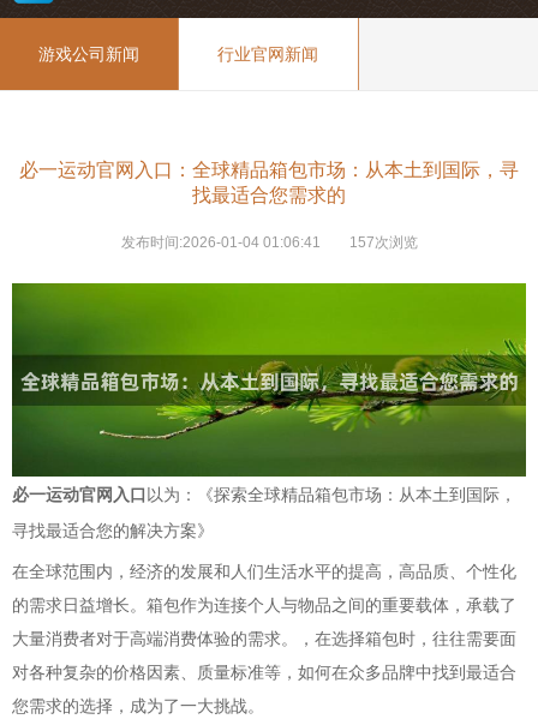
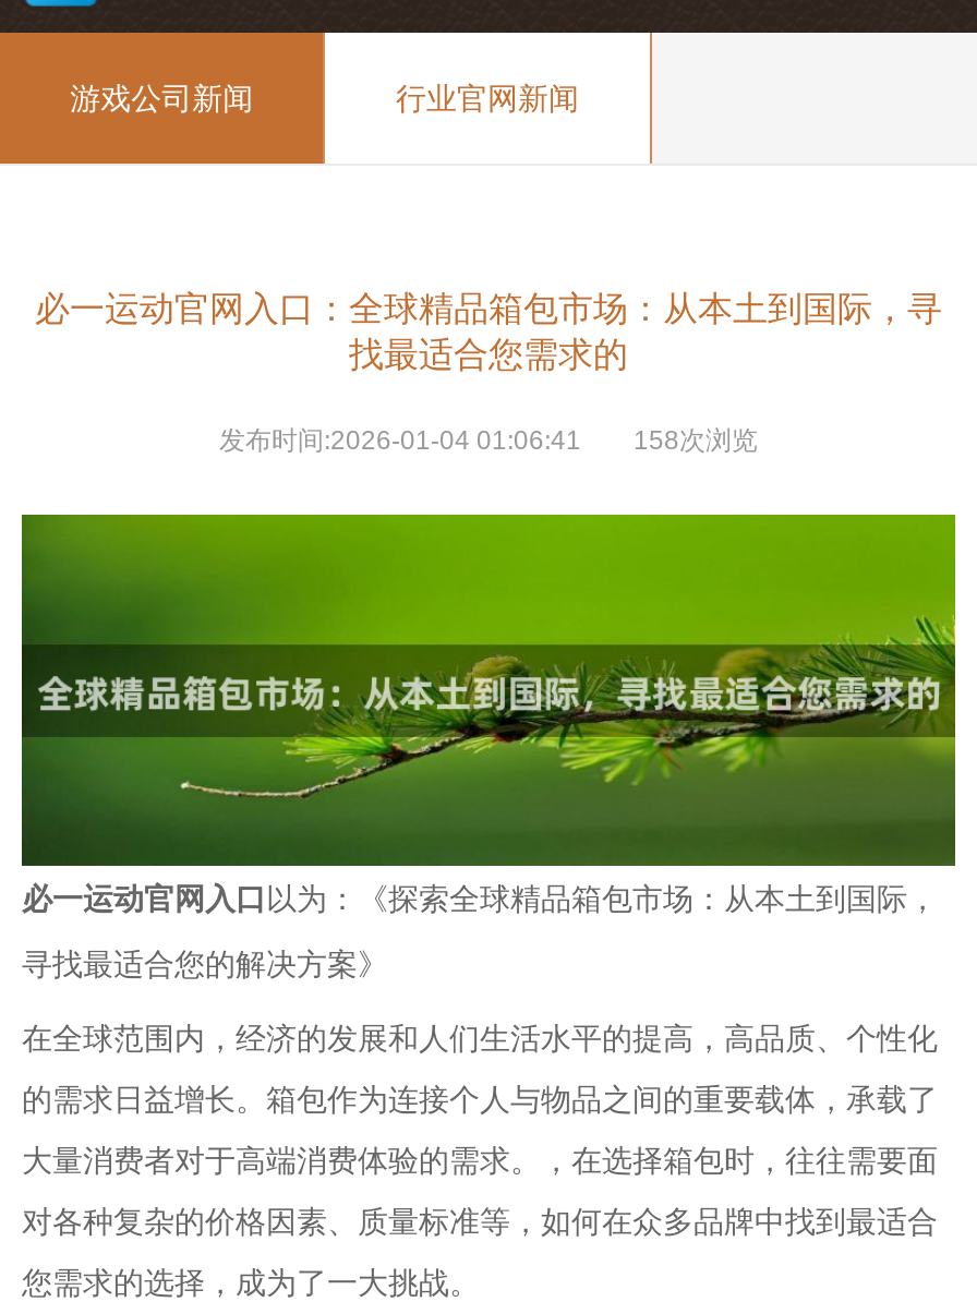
[121,234,417,251] 发布时间:2026-01-04 01:06:41 157次浏览 -> [219,425,758,456] 发布时间:2026-01-04 01:06:41 158次浏览

